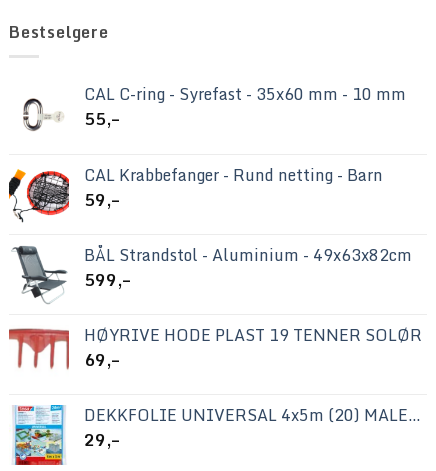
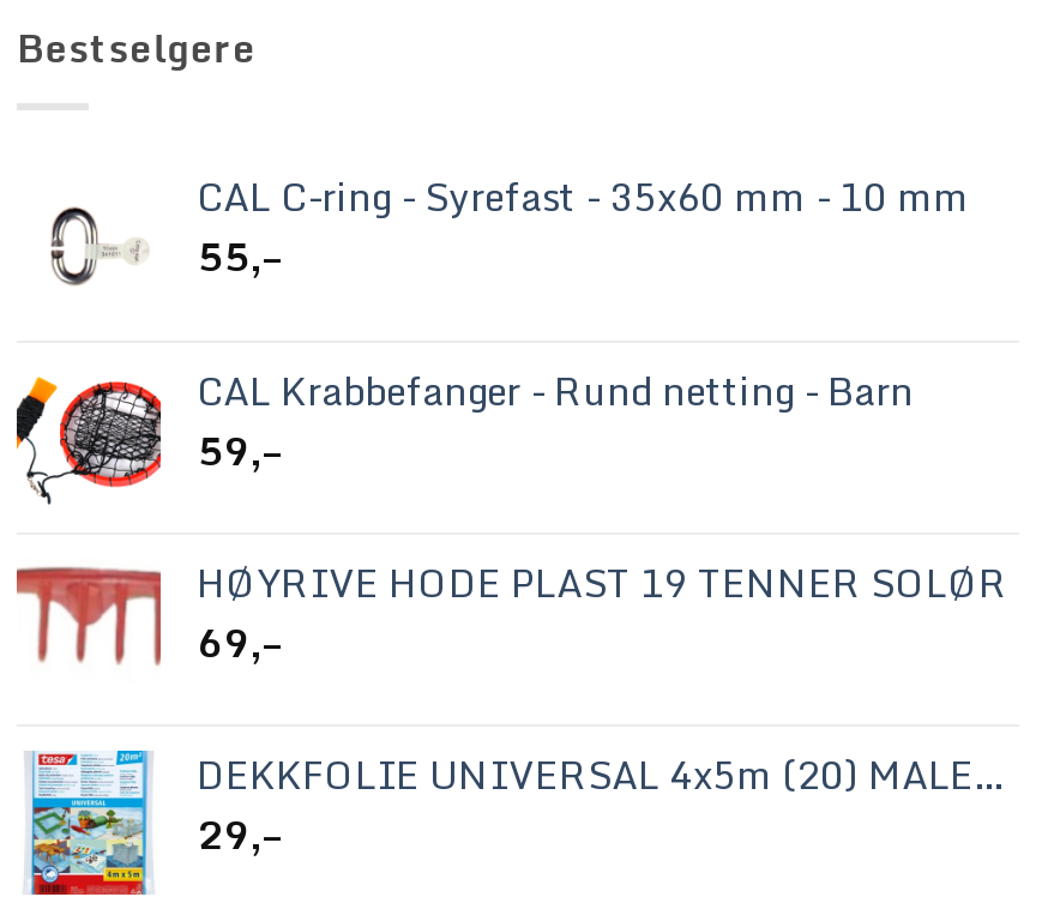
[11,242,412,305] [image] | BÅL Strandstol - Aluminium - 49x63x82cm | 599,– -> none

